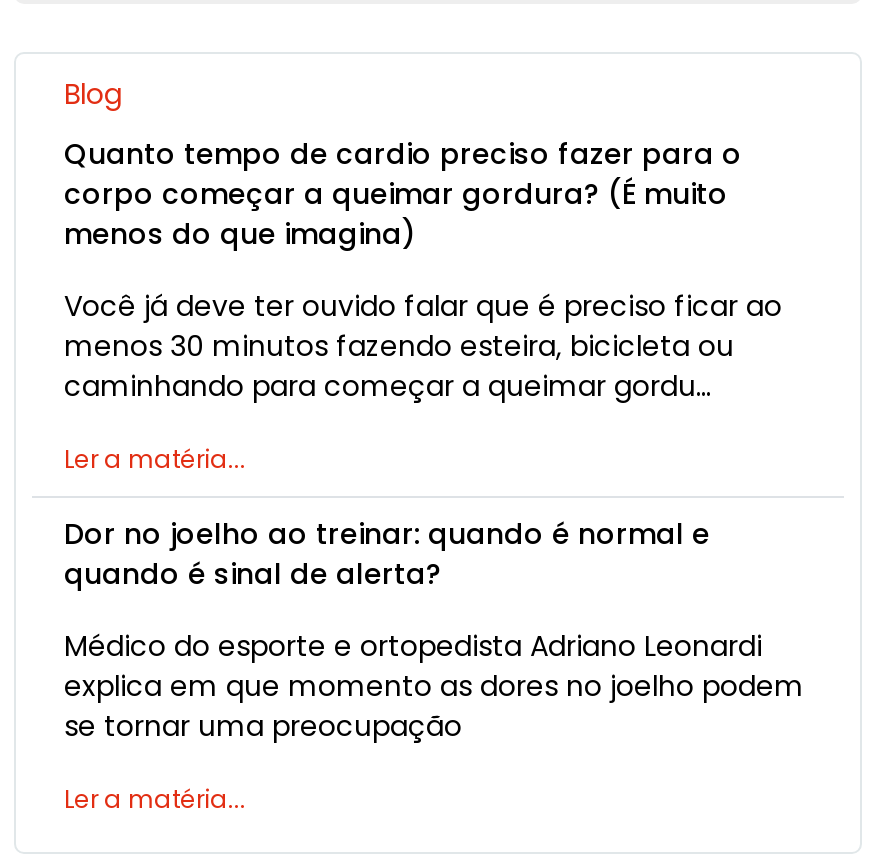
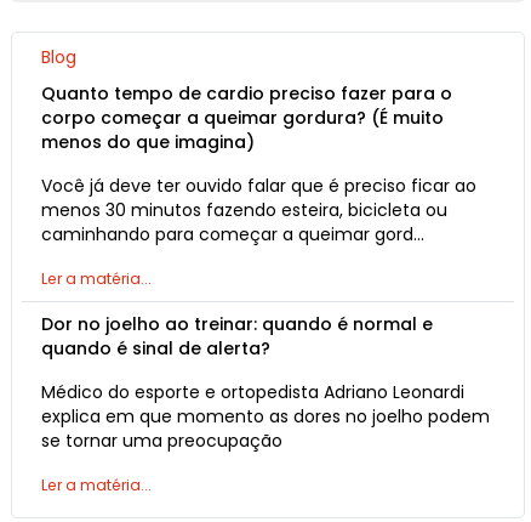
[64,366,714,406] caminhando para começar a queimar gordu… -> [41,222,424,246] caminhando para começar a queimar gord…

